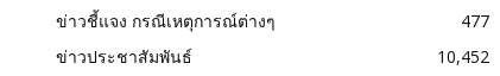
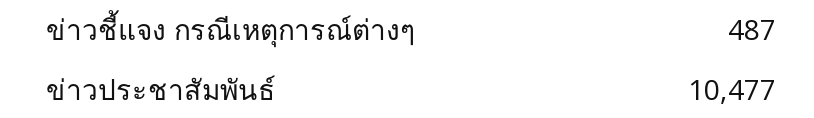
[461,10,489,32] 477 -> [728,11,776,49] 487
[437,45,489,68] 10,452 -> [688,71,776,109] 10,477

